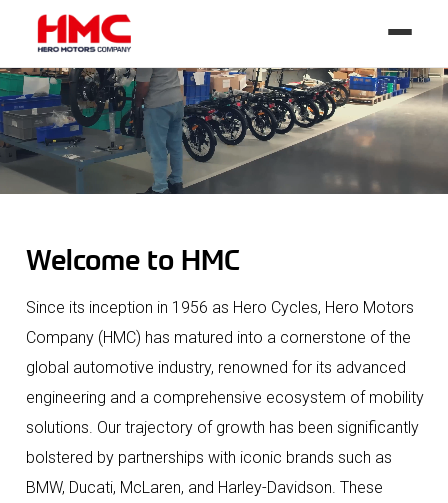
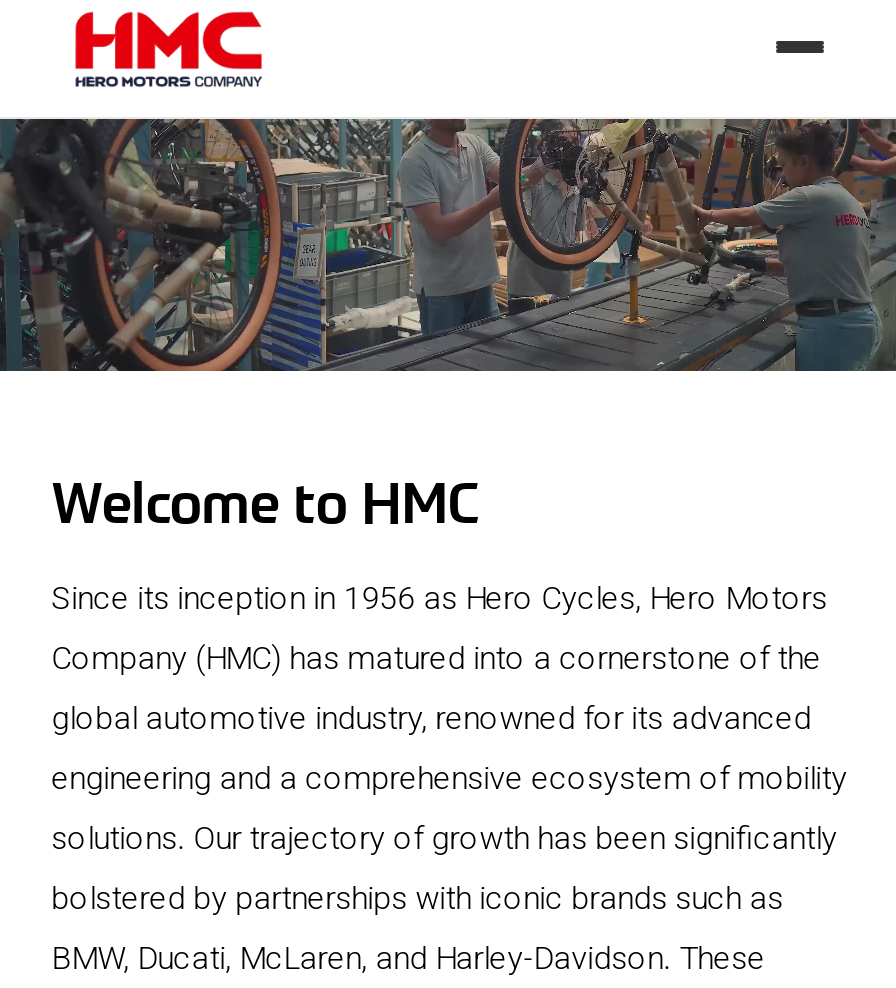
[3,67,445,194] [image] -> [6,117,890,373] [image]

